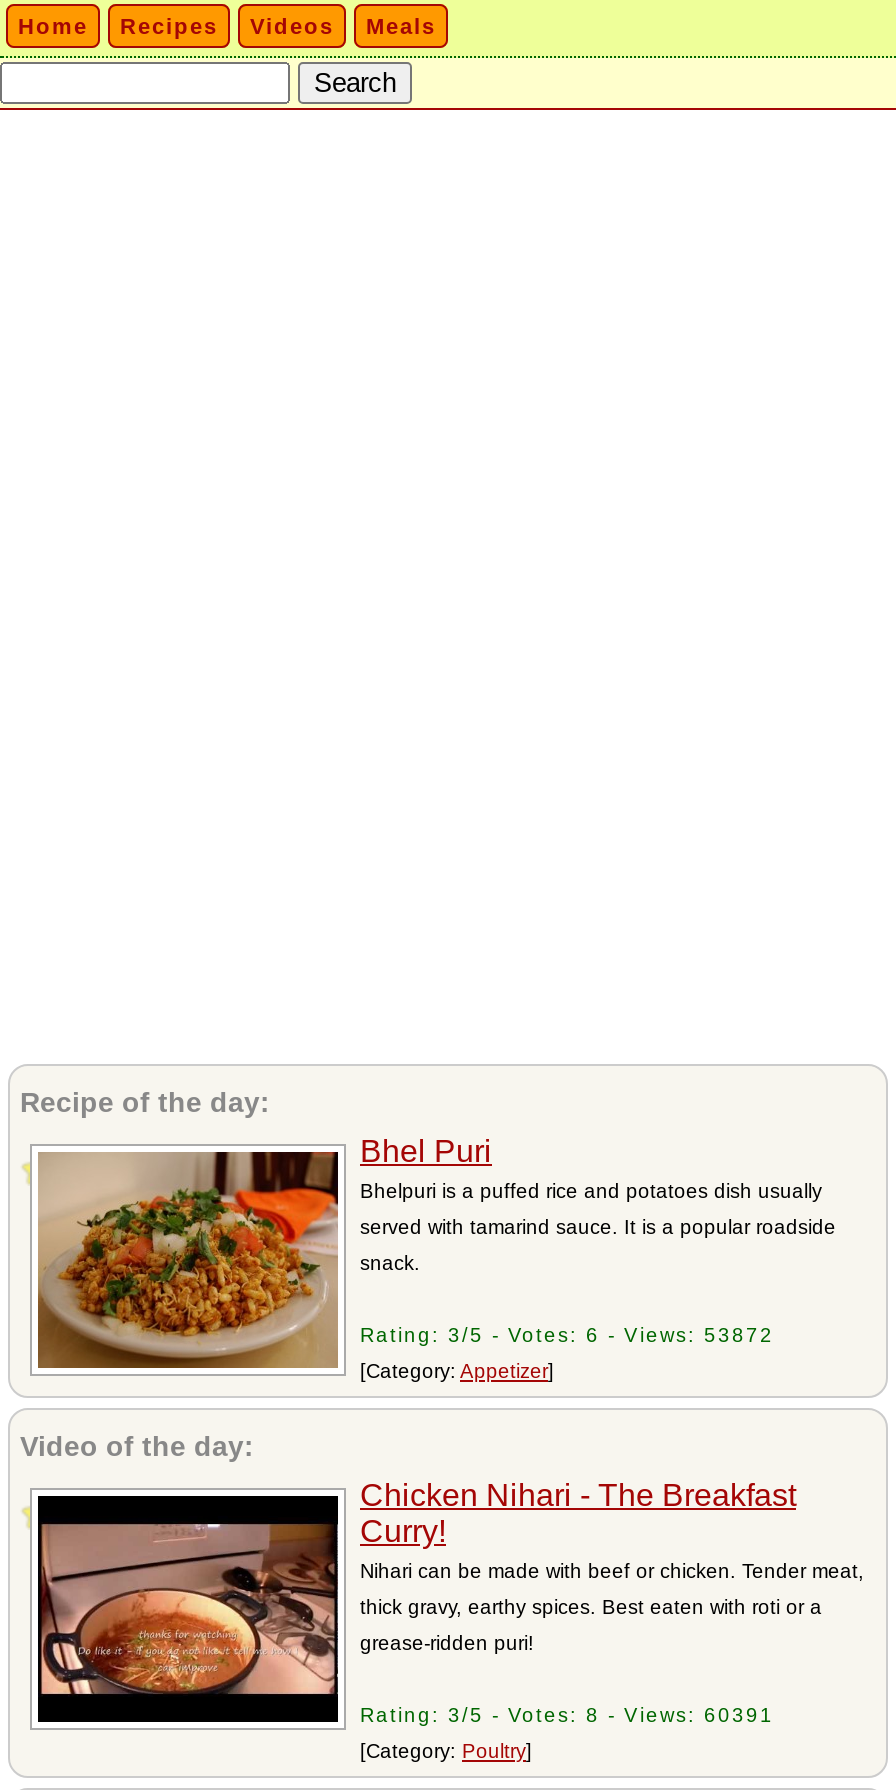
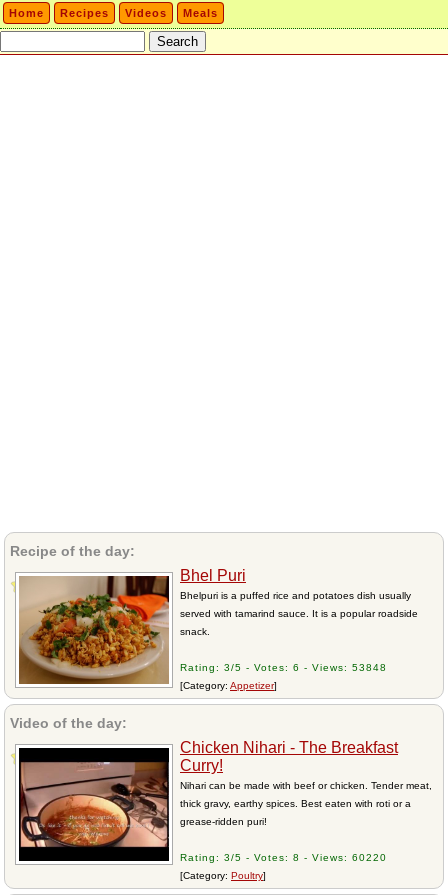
[360,1324,774,1346] Rating: 3/5 - Votes: 6 - Views: 53872 -> [180,662,387,673] Rating: 3/5 - Votes: 6 - Views: 53848
[360,1704,774,1726] Rating: 3/5 - Votes: 8 - Views: 60391 -> [180,852,387,863] Rating: 3/5 - Votes: 8 - Views: 60220

